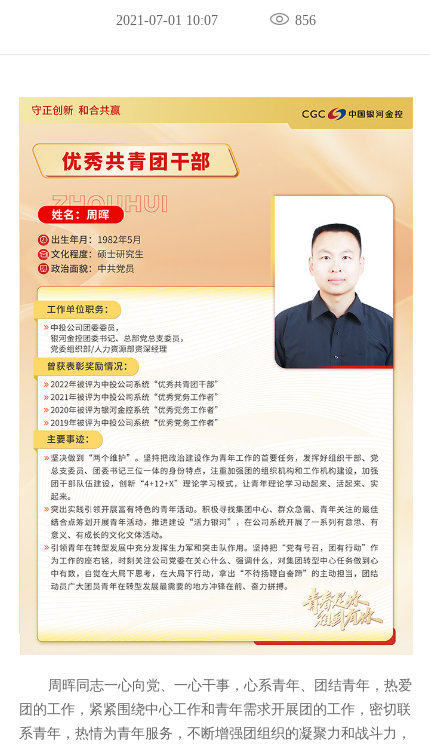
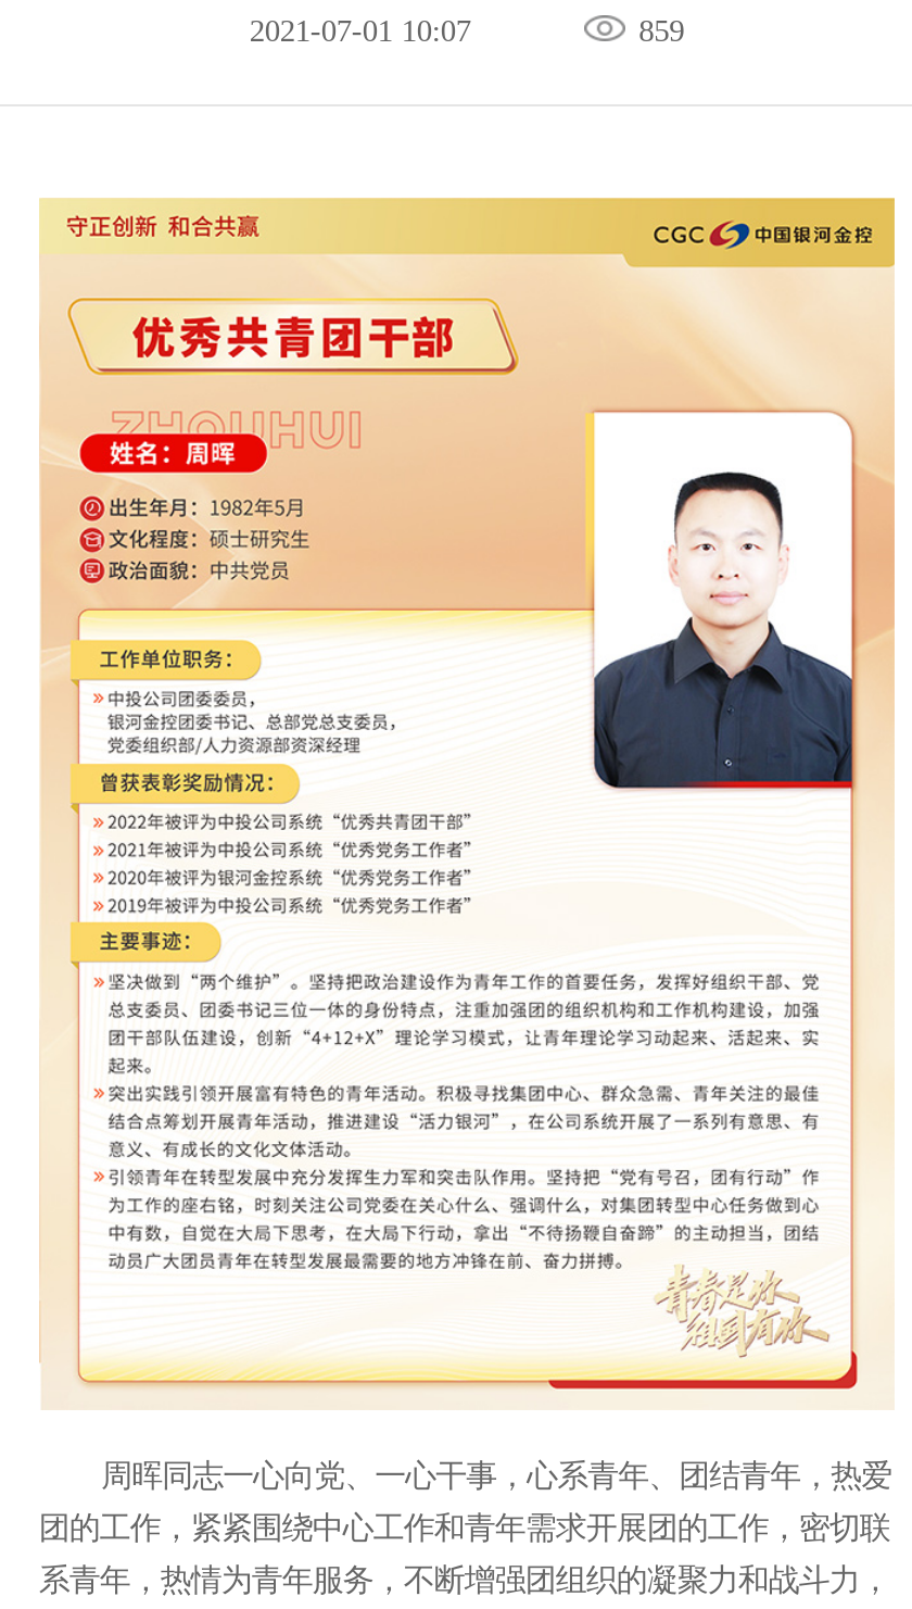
[295,12,316,28] 856 -> [639,14,684,49] 859

